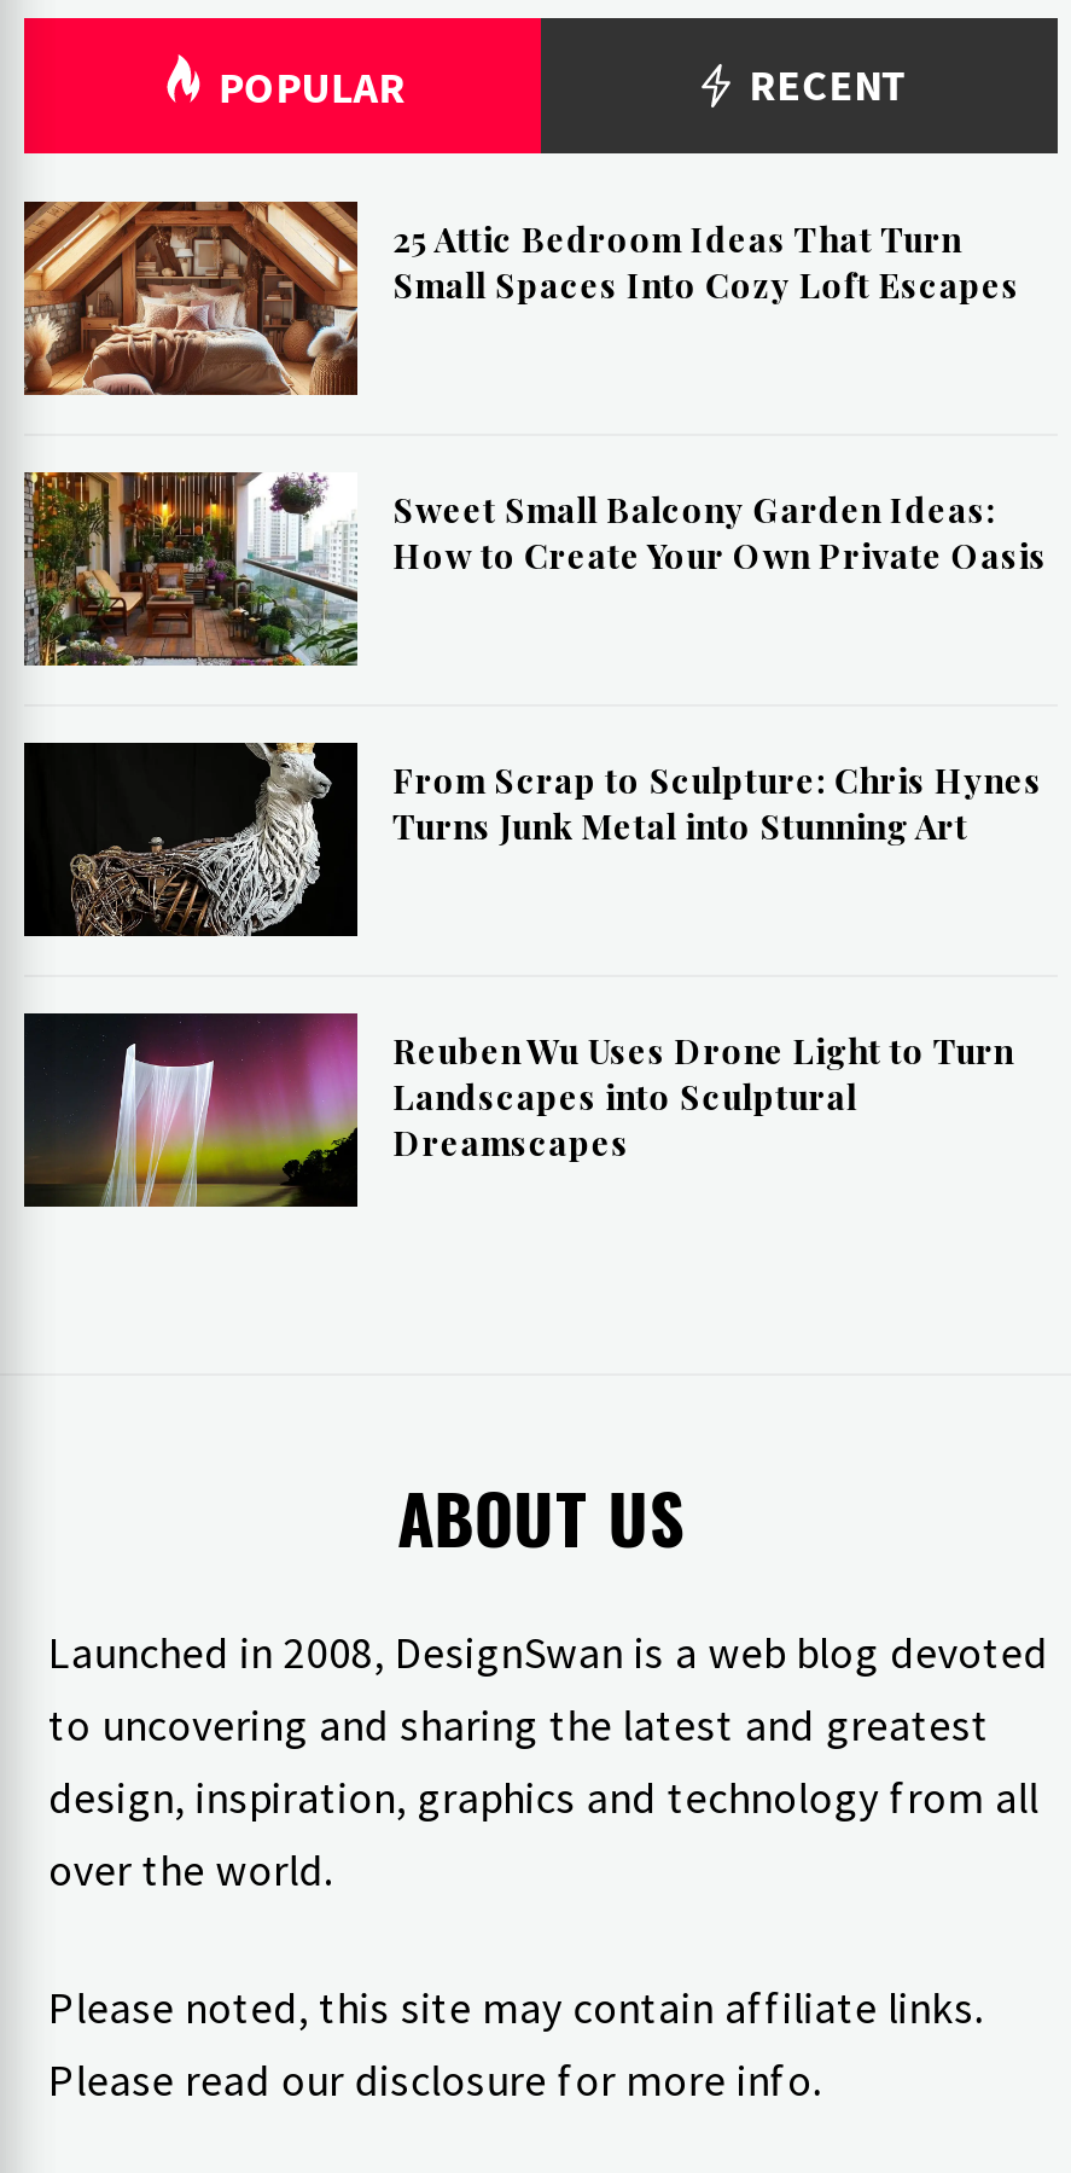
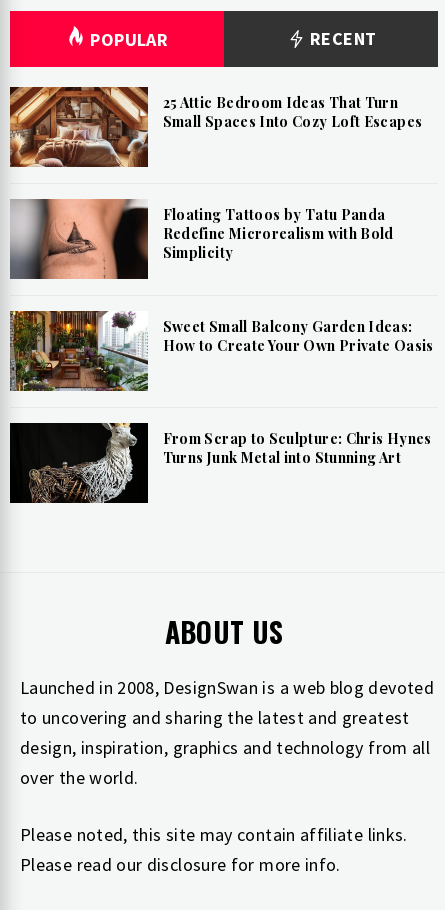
none -> [11,199,394,280] [image] | Floating Tattoos by Tatu Panda | Redefine Microrealism with Bold | Simplicity
moved [22,465,1047,849] -> [9,308,434,467]: [image] | Sweet Small Balcony Garden Ideas: | How to Create Your Own Private Oasis | From Scrap to Sculpture: Chris Hynes | Turns Junk Metal into Stunning Art
[24,1011,1014,1209] [image] | Reuben Wu Uses Drone Light to Turn | Landscapes into Sculptural | Dreamscapes -> none

